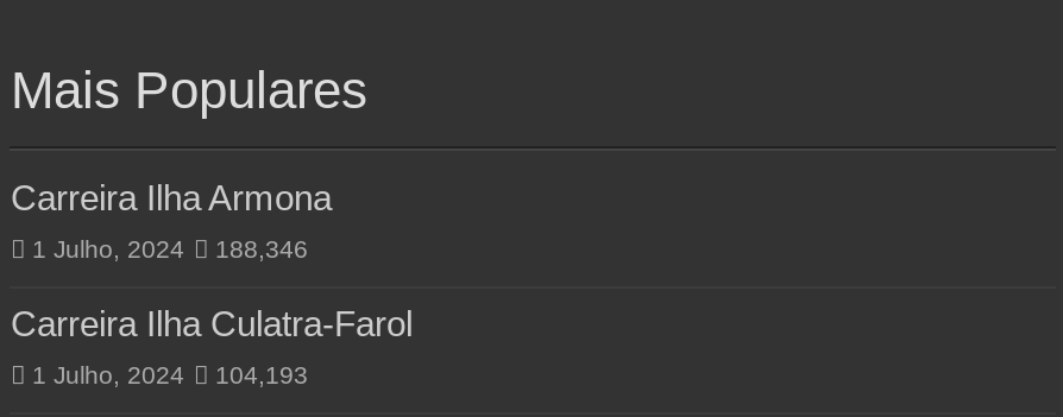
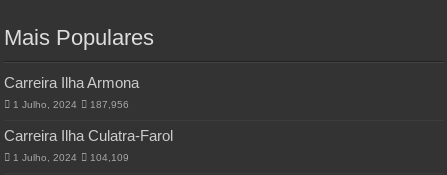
[32,237,308,263] 1 Julho, 2024 188,346 -> [13,99,129,110] 1 Julho, 2024 187,956
[32,363,308,389] 1 Julho, 2024 104,193 -> [13,152,129,163] 1 Julho, 2024 104,109

